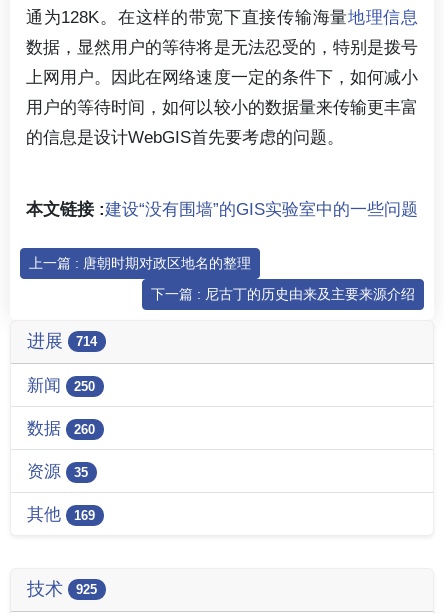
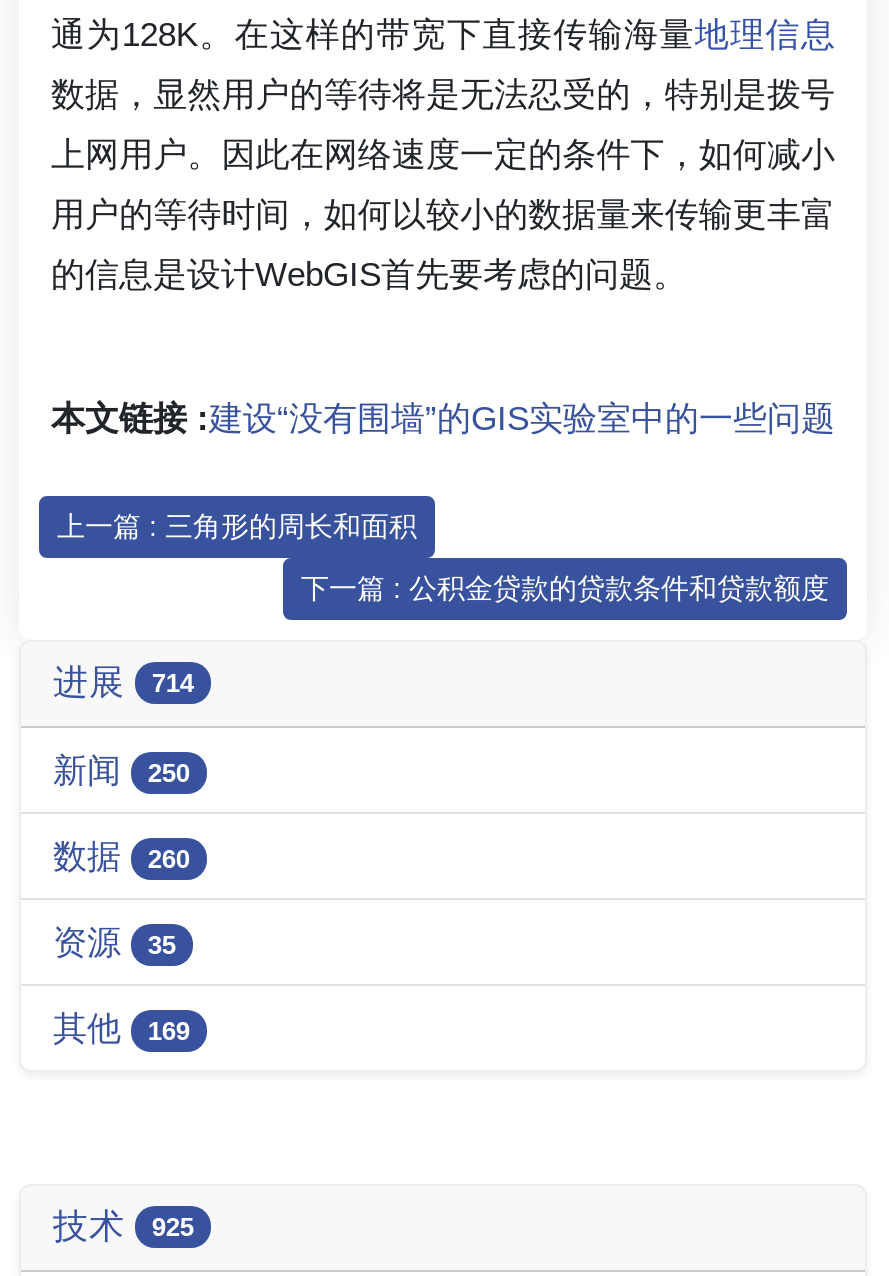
[29,255,251,271] 上一篇 : 唐朝时期对政区地名的整理 -> [57,509,417,541] 上一篇 : 三角形的周长和面积
[151,286,415,302] 下一篇 : 尼古丁的历史由来及主要来源介绍 -> [301,571,829,603] 下一篇 : 公积金贷款的贷款条件和贷款额度

